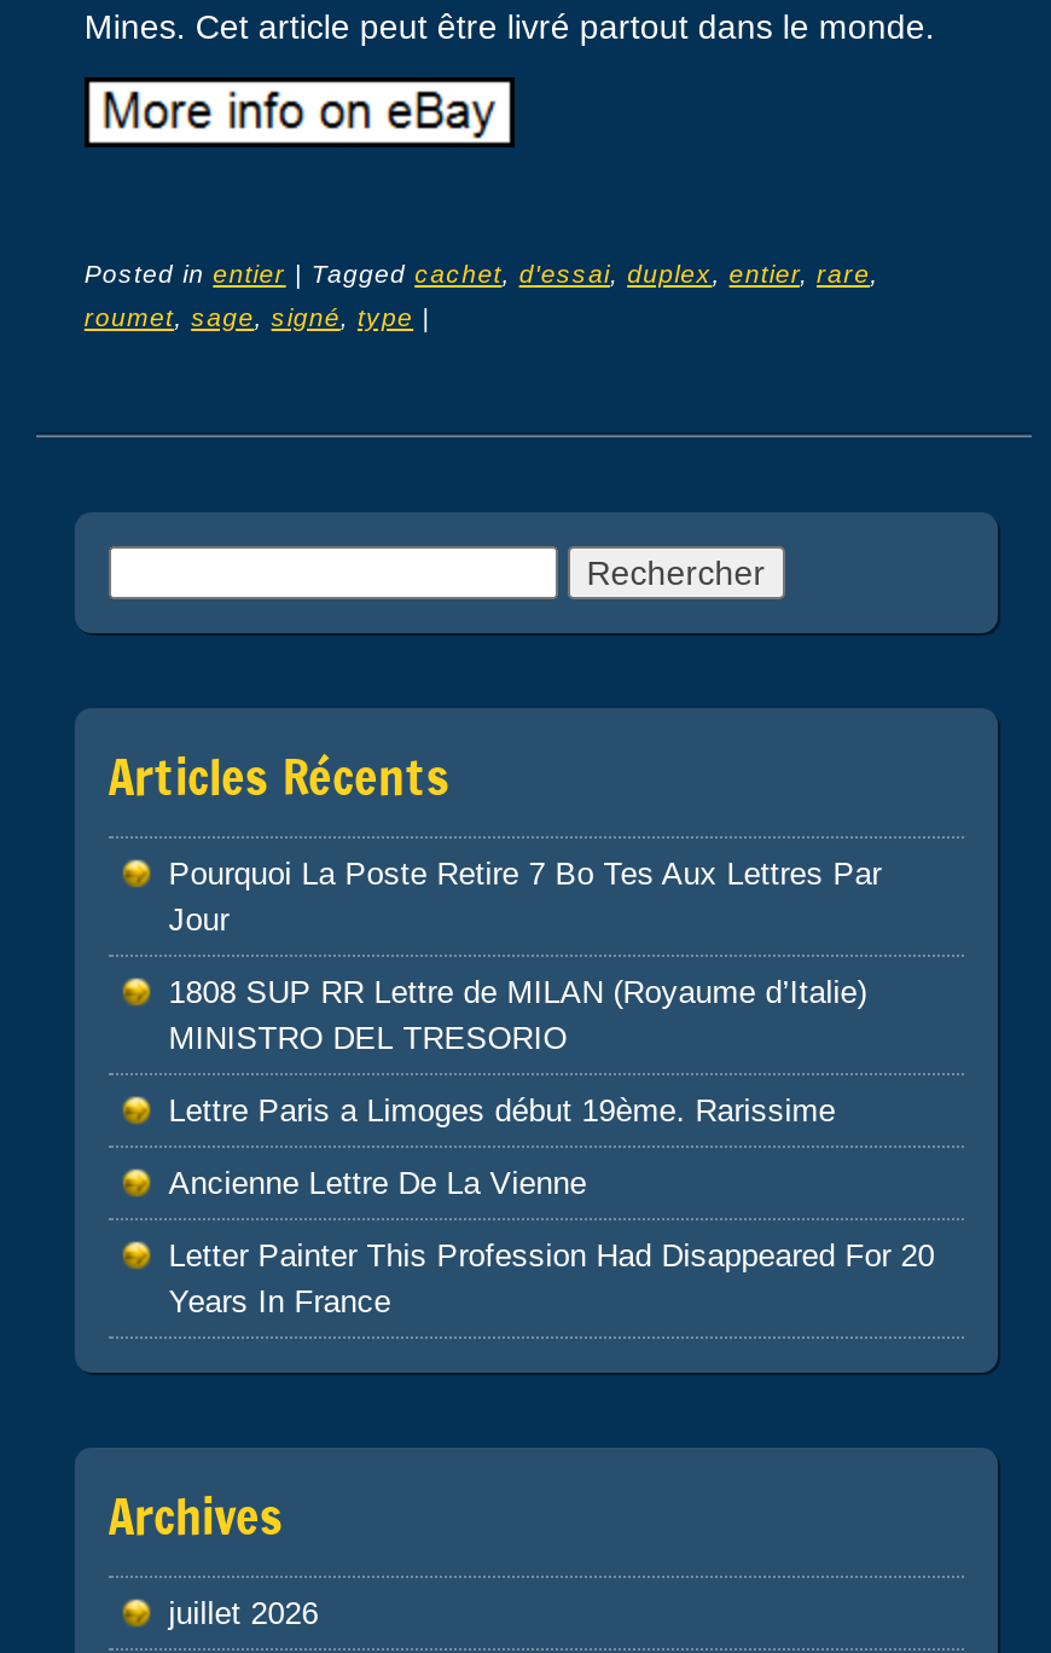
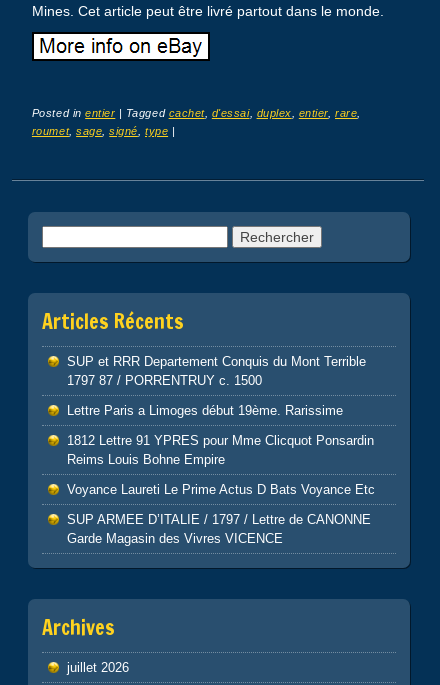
[169,856,881,1057] Pourquoi La Poste Retire 7 Bo Tes Aux Lettres Par | Jour | 1808 SUP RR Lettre de MILAN (Royaume d’Italie) | MINISTRO DEL TRESORIO -> [67,354,366,388] SUP et RRR Departement Conquis du Mont Terrible | 1797 87 / PORRENTRUY c. 1500
moved [169,1093,835,1129] -> [67,403,343,418]: Lettre Paris a Limoges début 19ème. Rarissime
[169,1165,935,1320] Ancienne Lettre De La Vienne | Letter Painter This Profession Had Disappeared For 20 | Years In France -> [67,433,375,546] 1812 Lettre 91 YPRES pour Mme Clicquot Ponsardin | Reims Louis Bohne Empire | Voyance Laureti Le Prime Actus D Bats Voyance Etc | SUP ARMEE D’ITALIE / 1797 / Lettre de CANONNE | Garde Magasin des Vivres VICENCE

